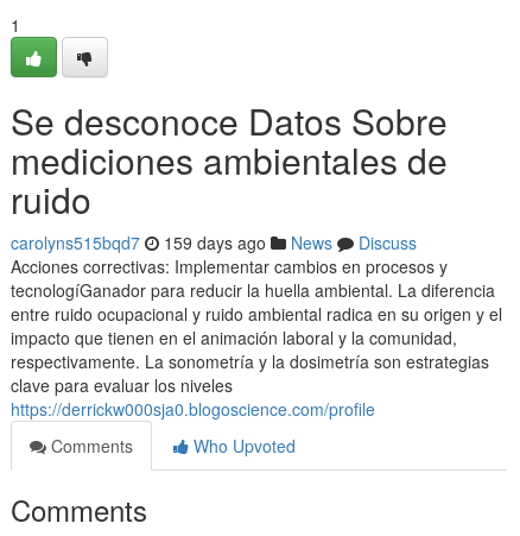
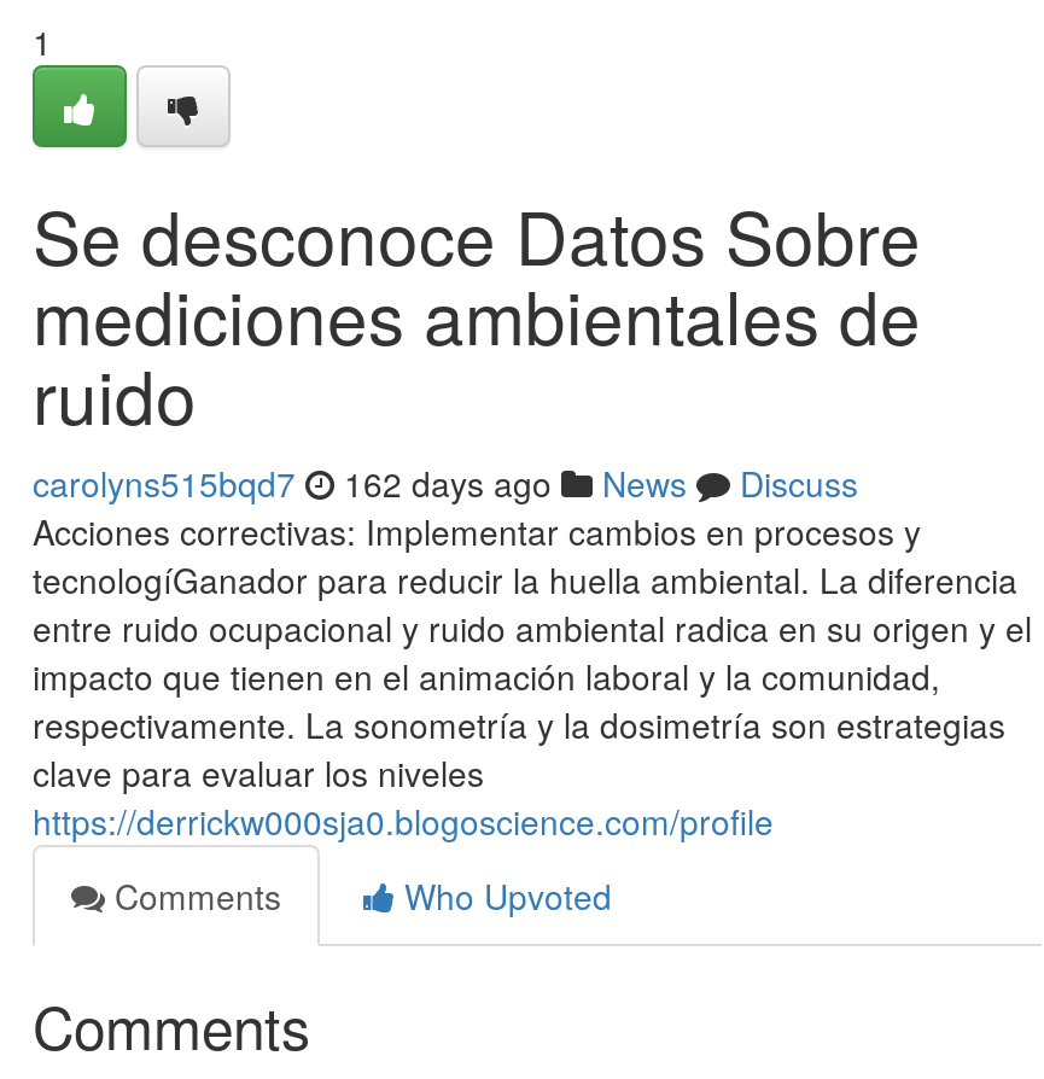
[11,231,417,254] carolyns515bqd7 159 days ago News Discuss -> [33,459,858,507] carolyns515bqd7 162 days ago News Discuss

